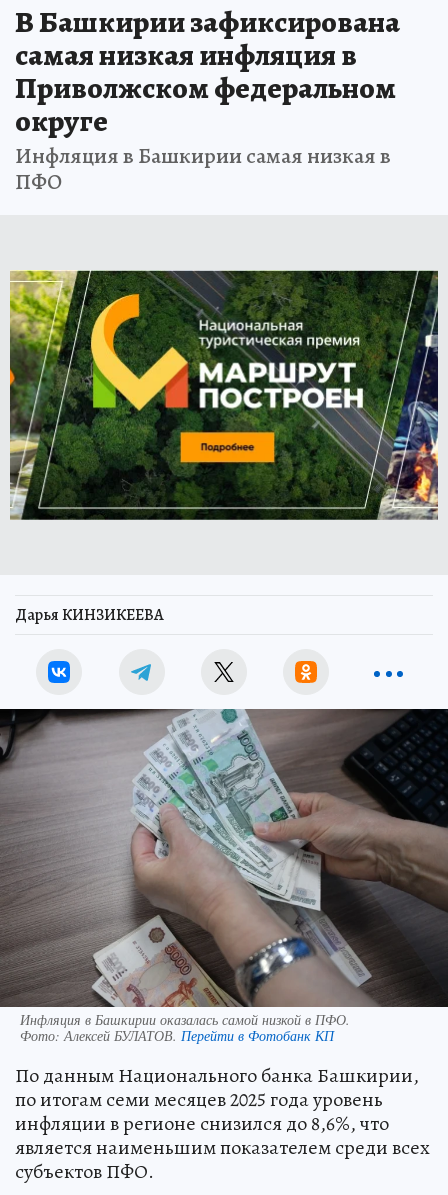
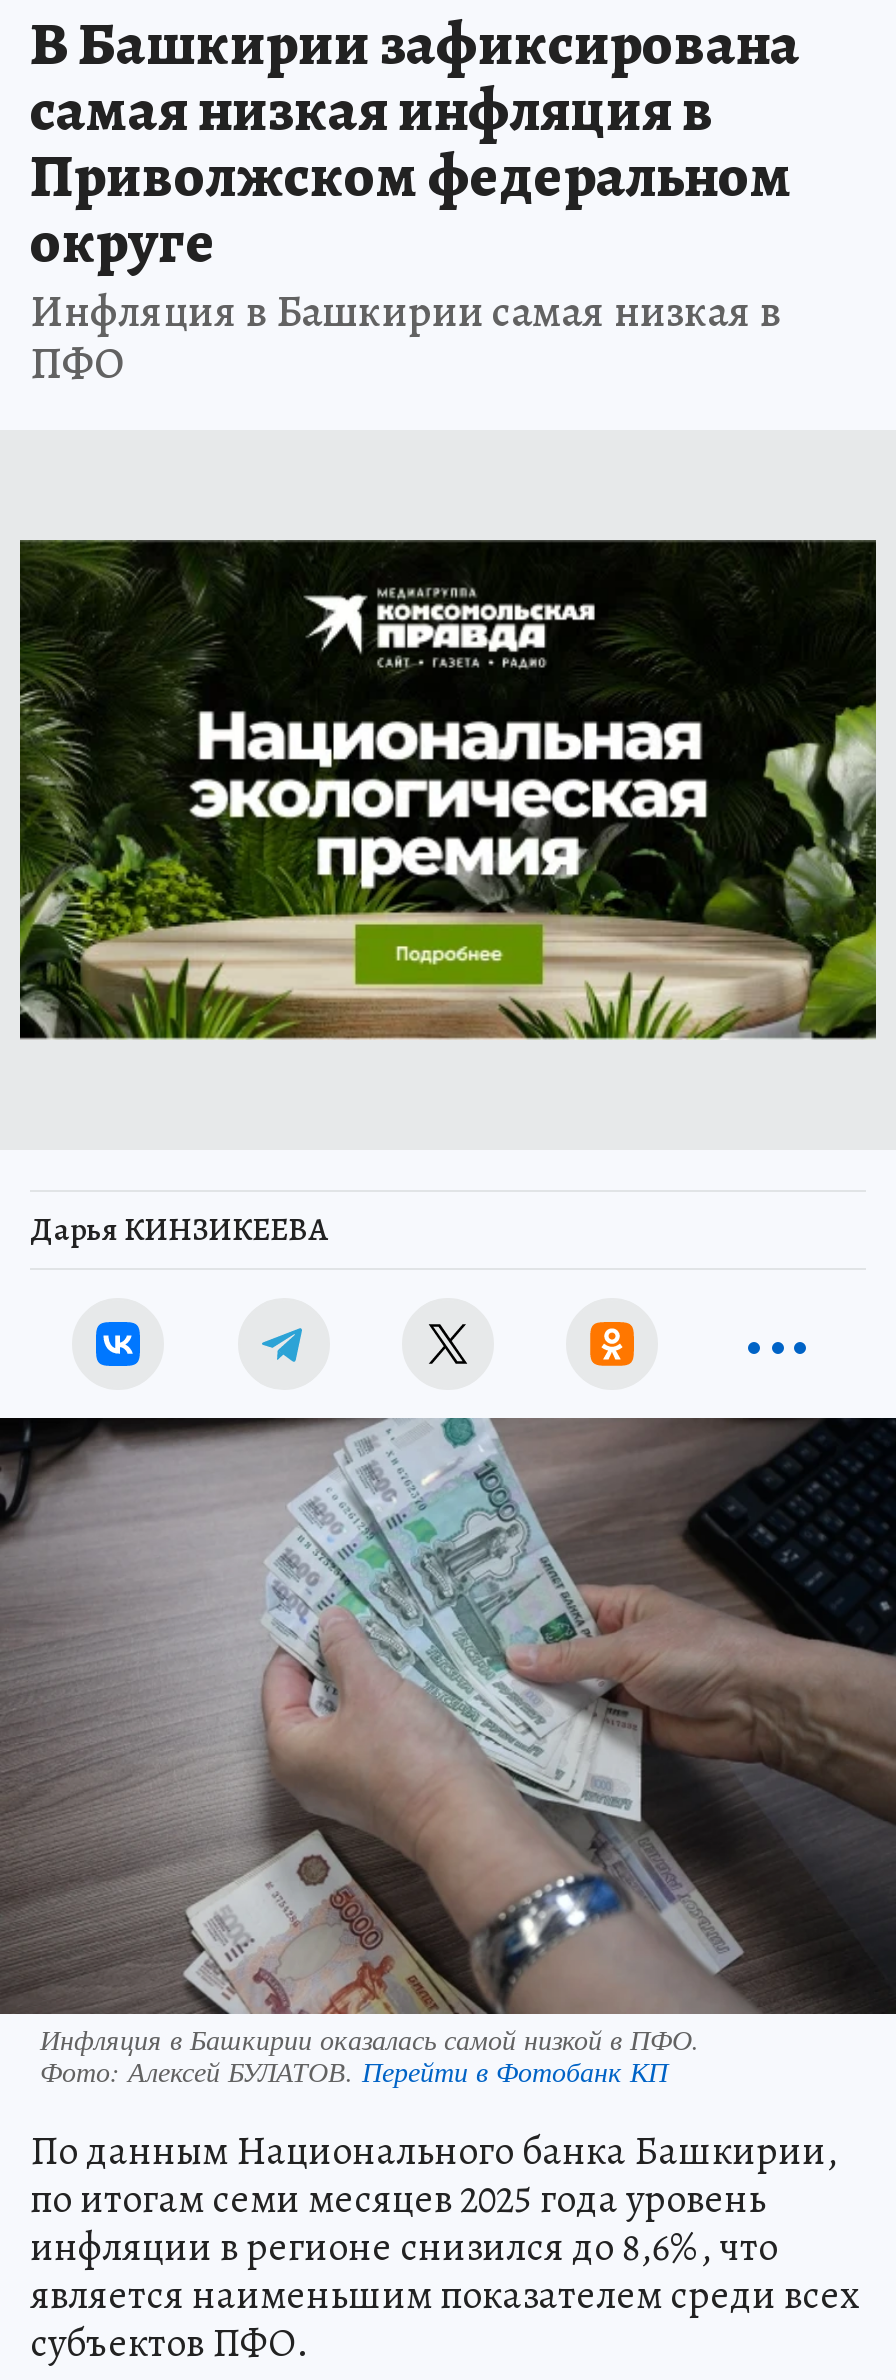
[9,270,439,521] [image] -> [18,538,878,1040] [image]

